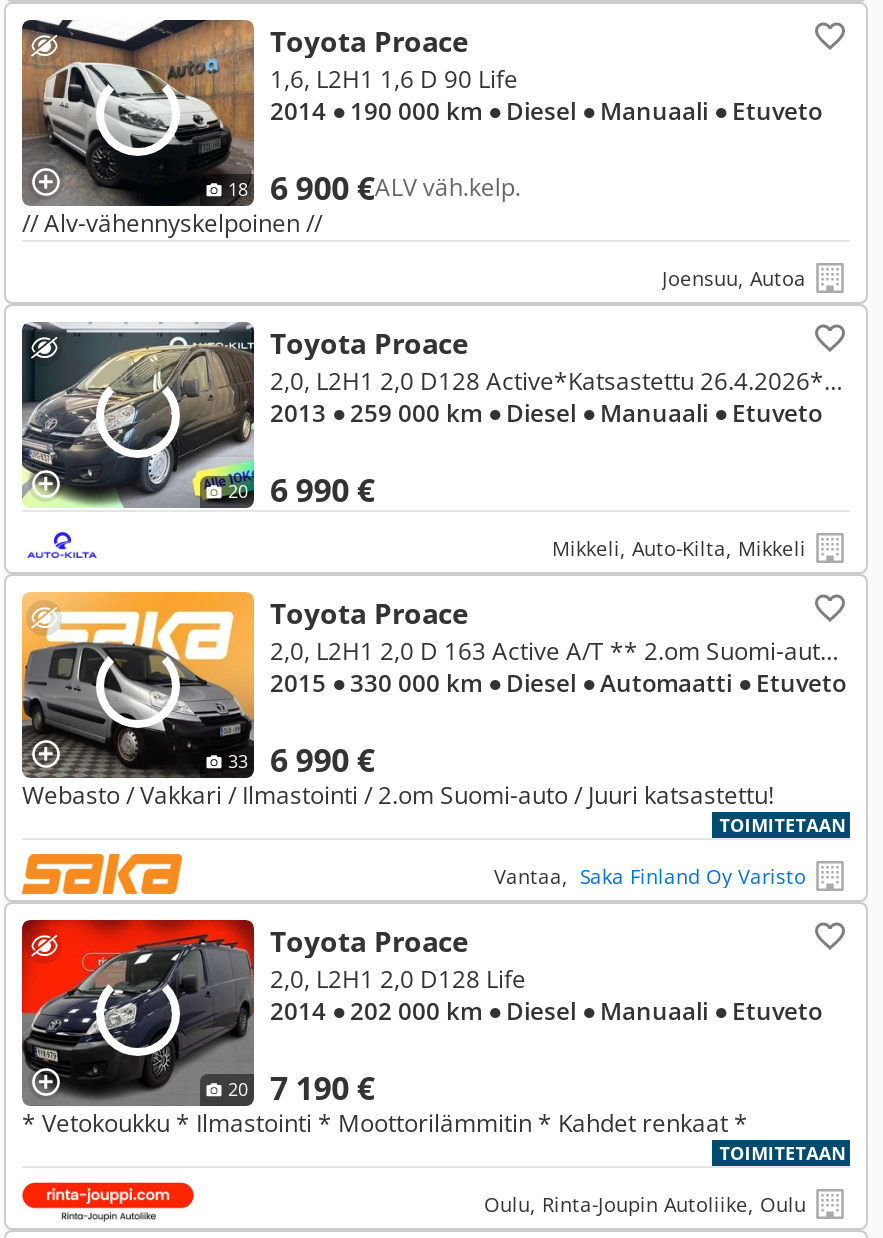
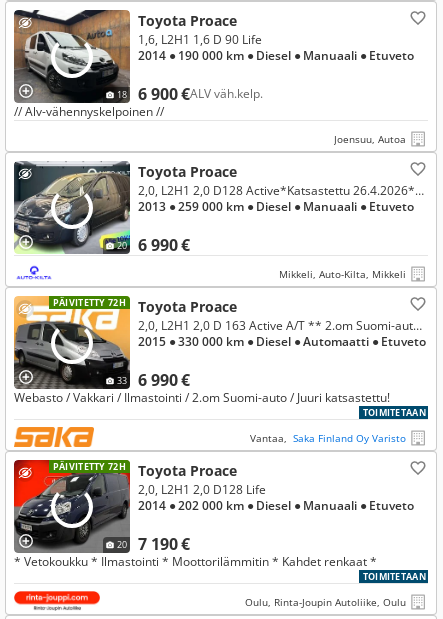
none -> [53,296,126,309] PÄIVITETTY 72H
none -> [53,460,126,473] PÄIVITETTY 72H

